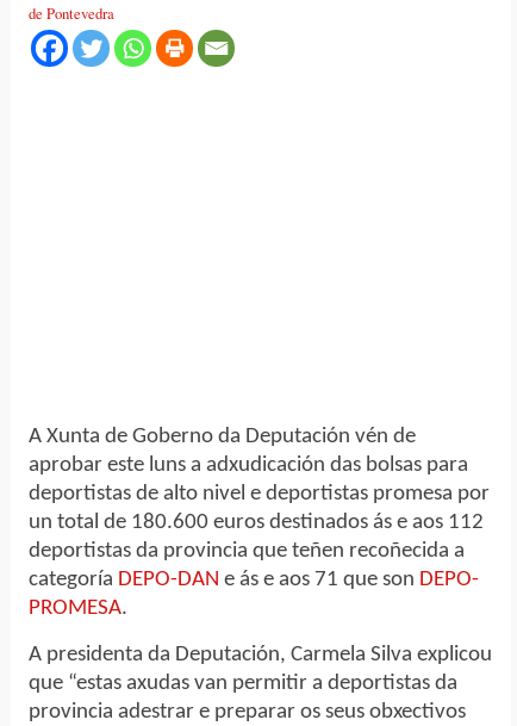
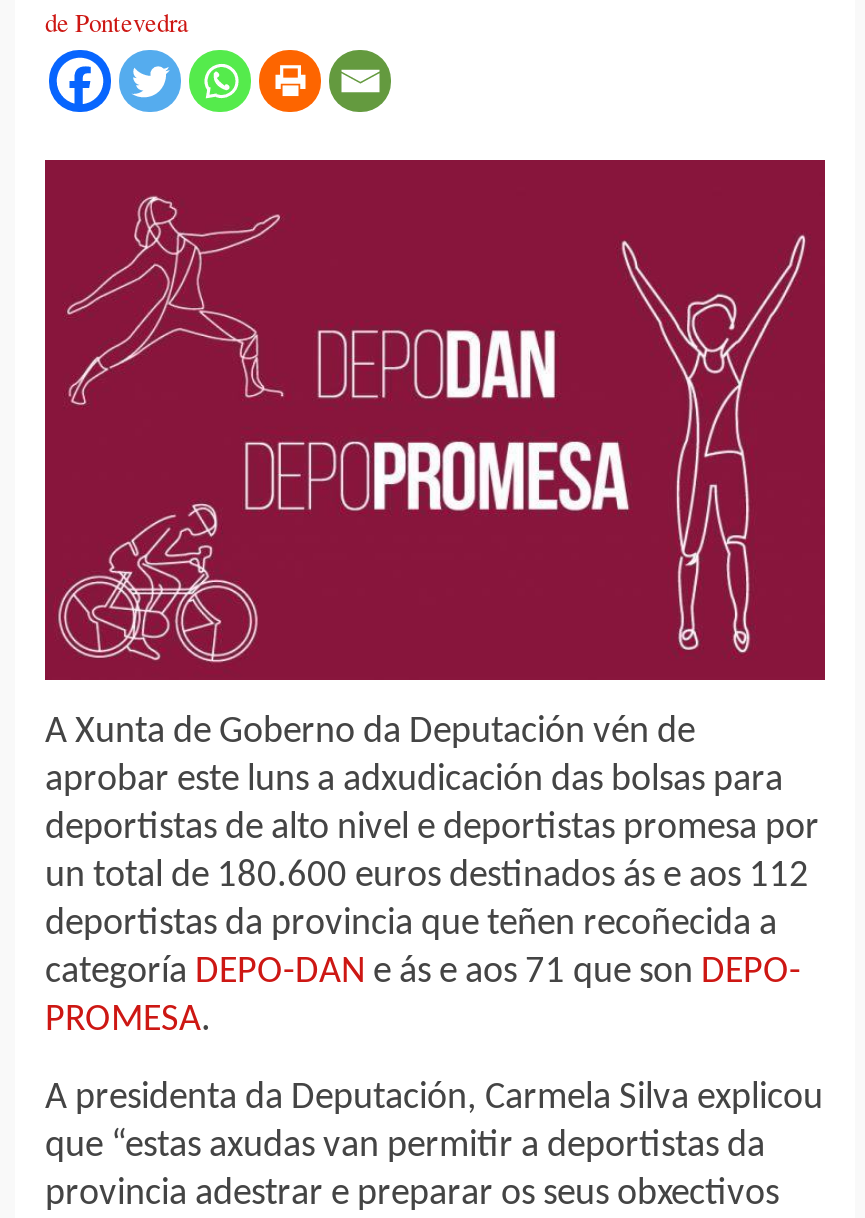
none -> [43,158,827,682] [image]

